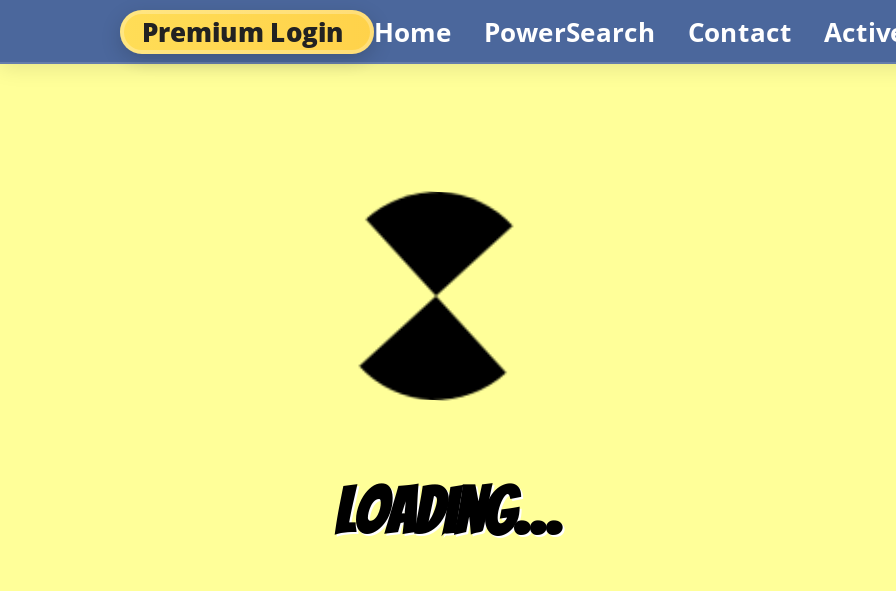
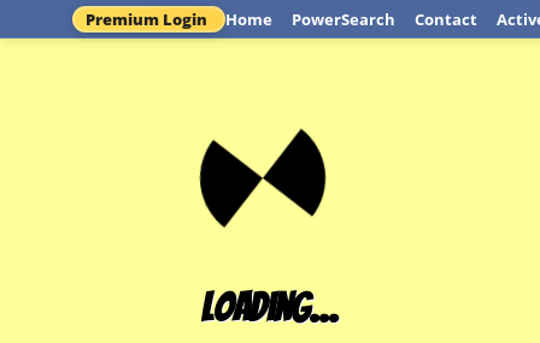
[332,190,540,402] [image] -> [199,116,327,241] [image]

